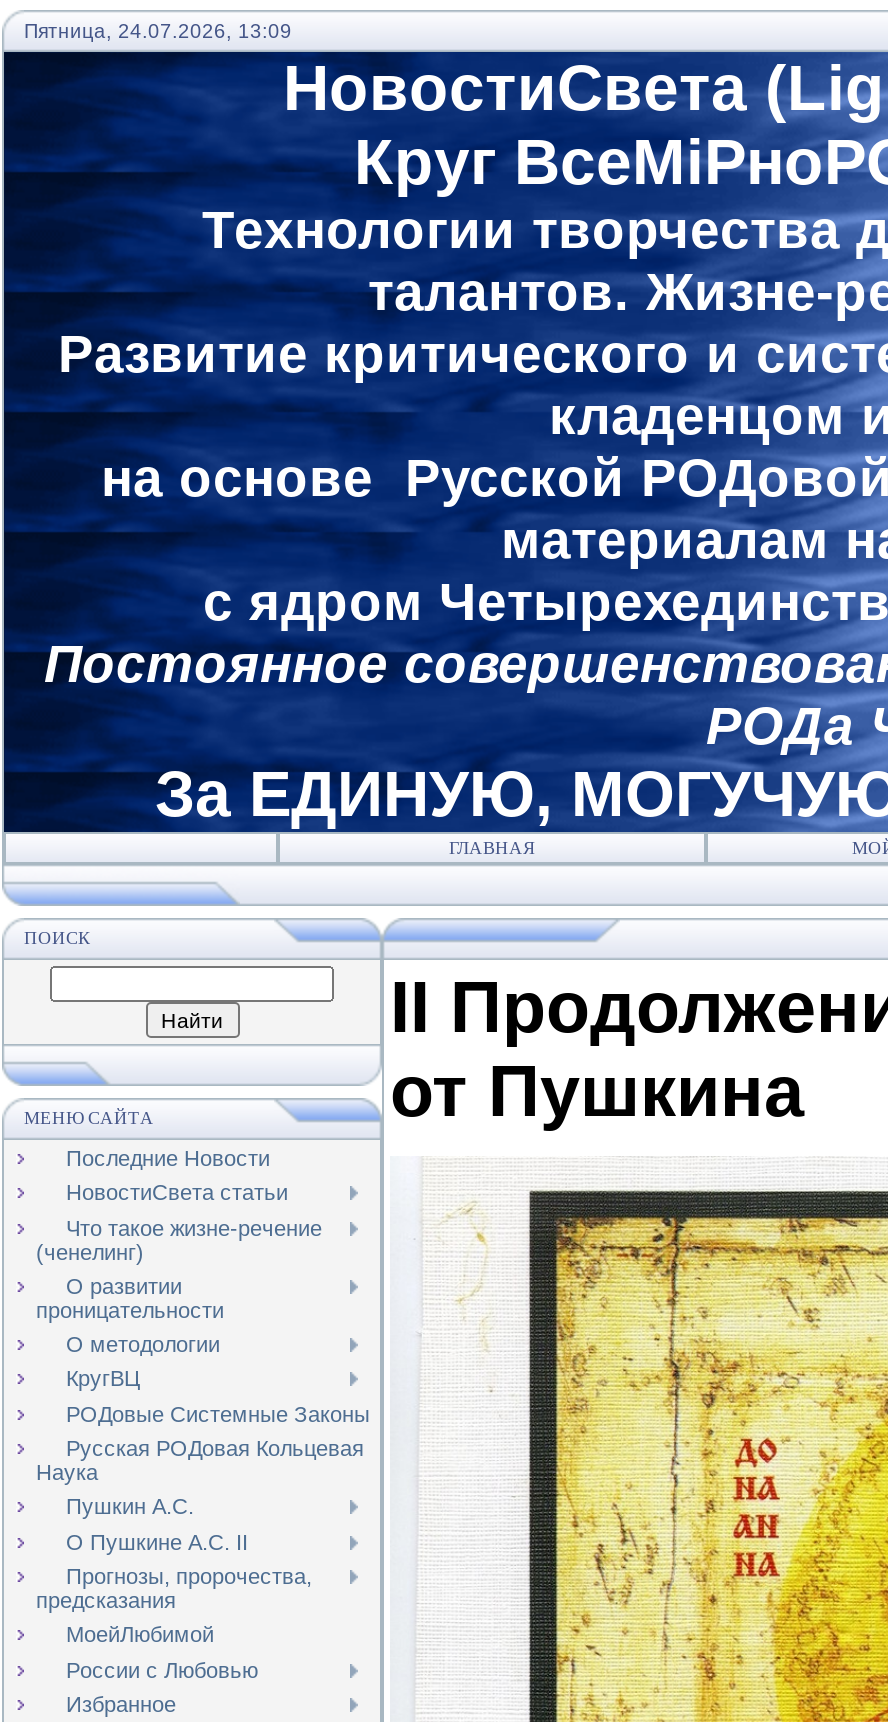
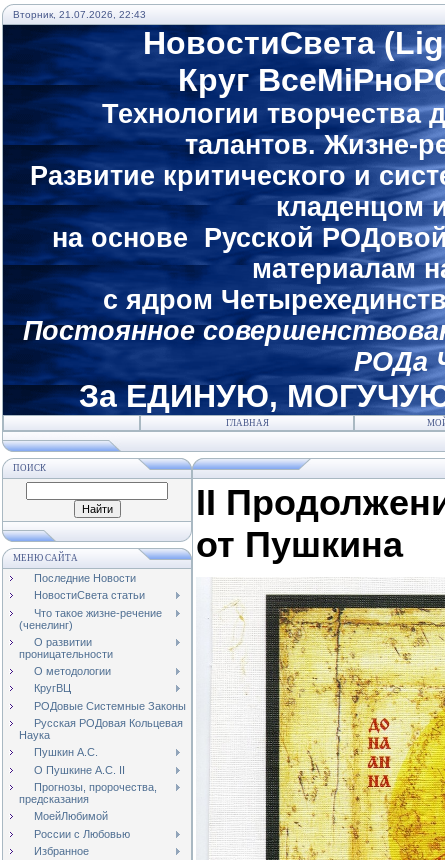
[24,20,292,42] Пятница, 24.07.2026, 13:09 -> [13,9,146,20] Вторник, 21.07.2026, 22:43

